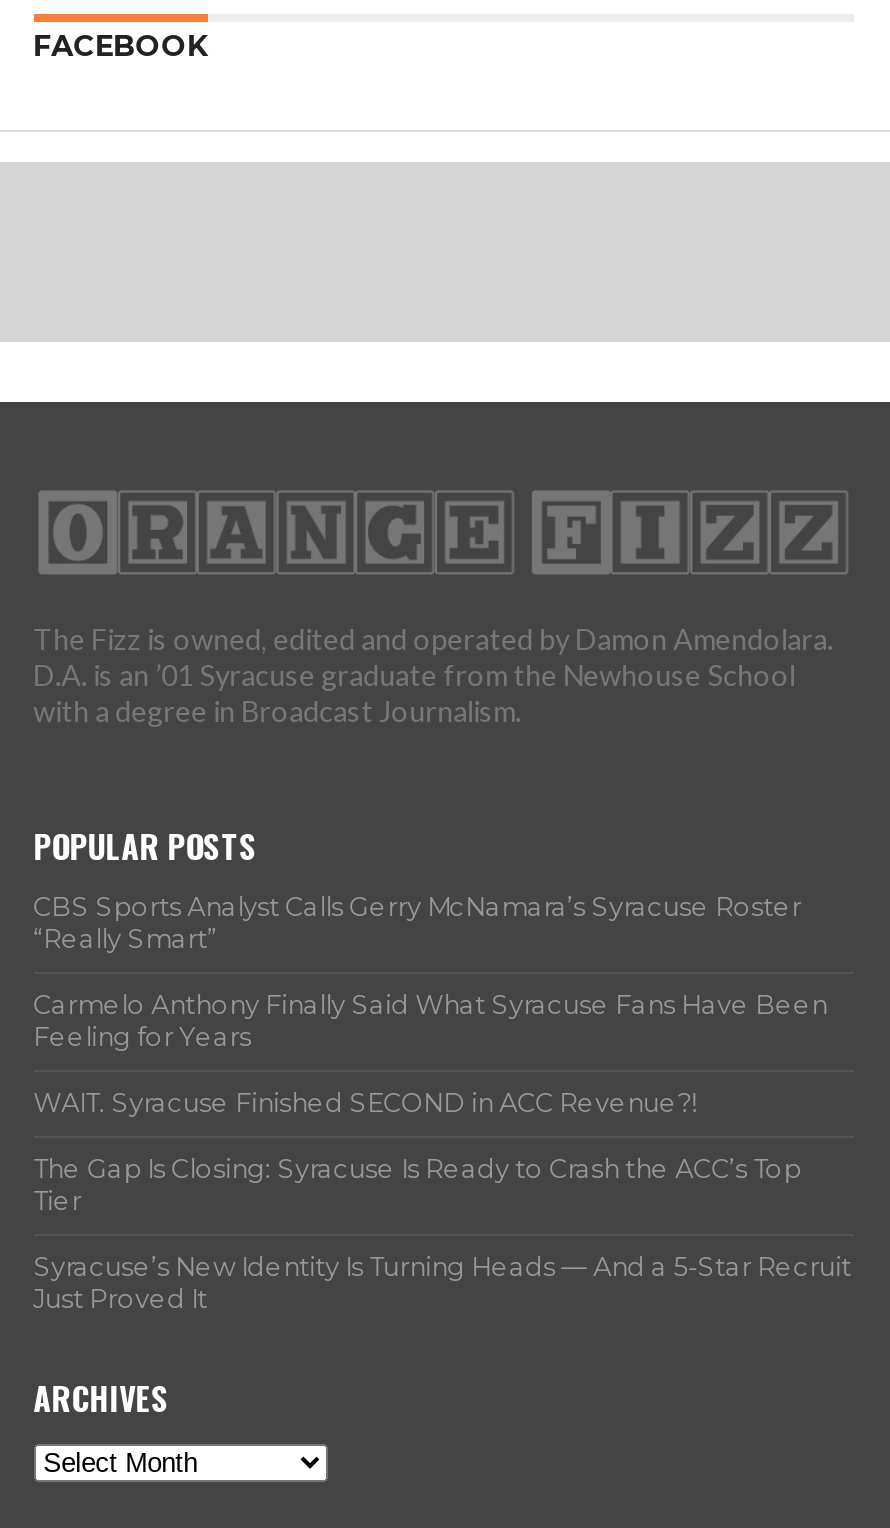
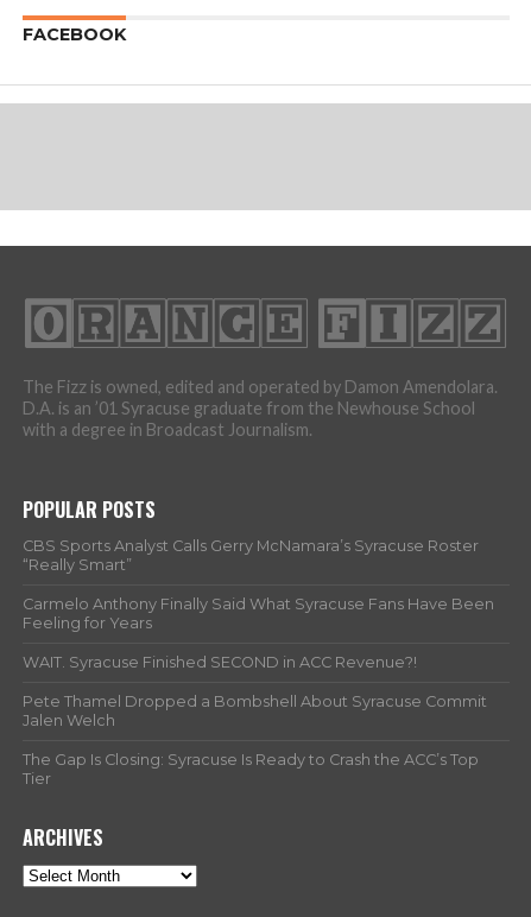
none -> [22,693,487,729] Pete Thamel Dropped a Bombshell About Syracuse Commit | Jalen Welch
moved [33,1154,801,1216] -> [22,751,478,788]: The Gap Is Closing: Syracuse Is Ready to Crash the ACC’s Top | Tier
[33,1252,851,1314] Syracuse’s New Identity Is Turning Heads — And a 5-Star Recruit | Just Proved It -> none

